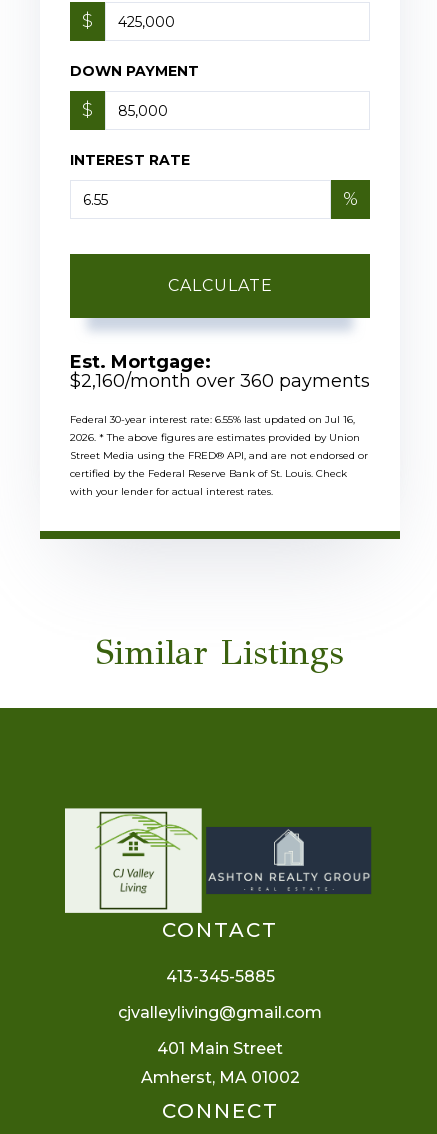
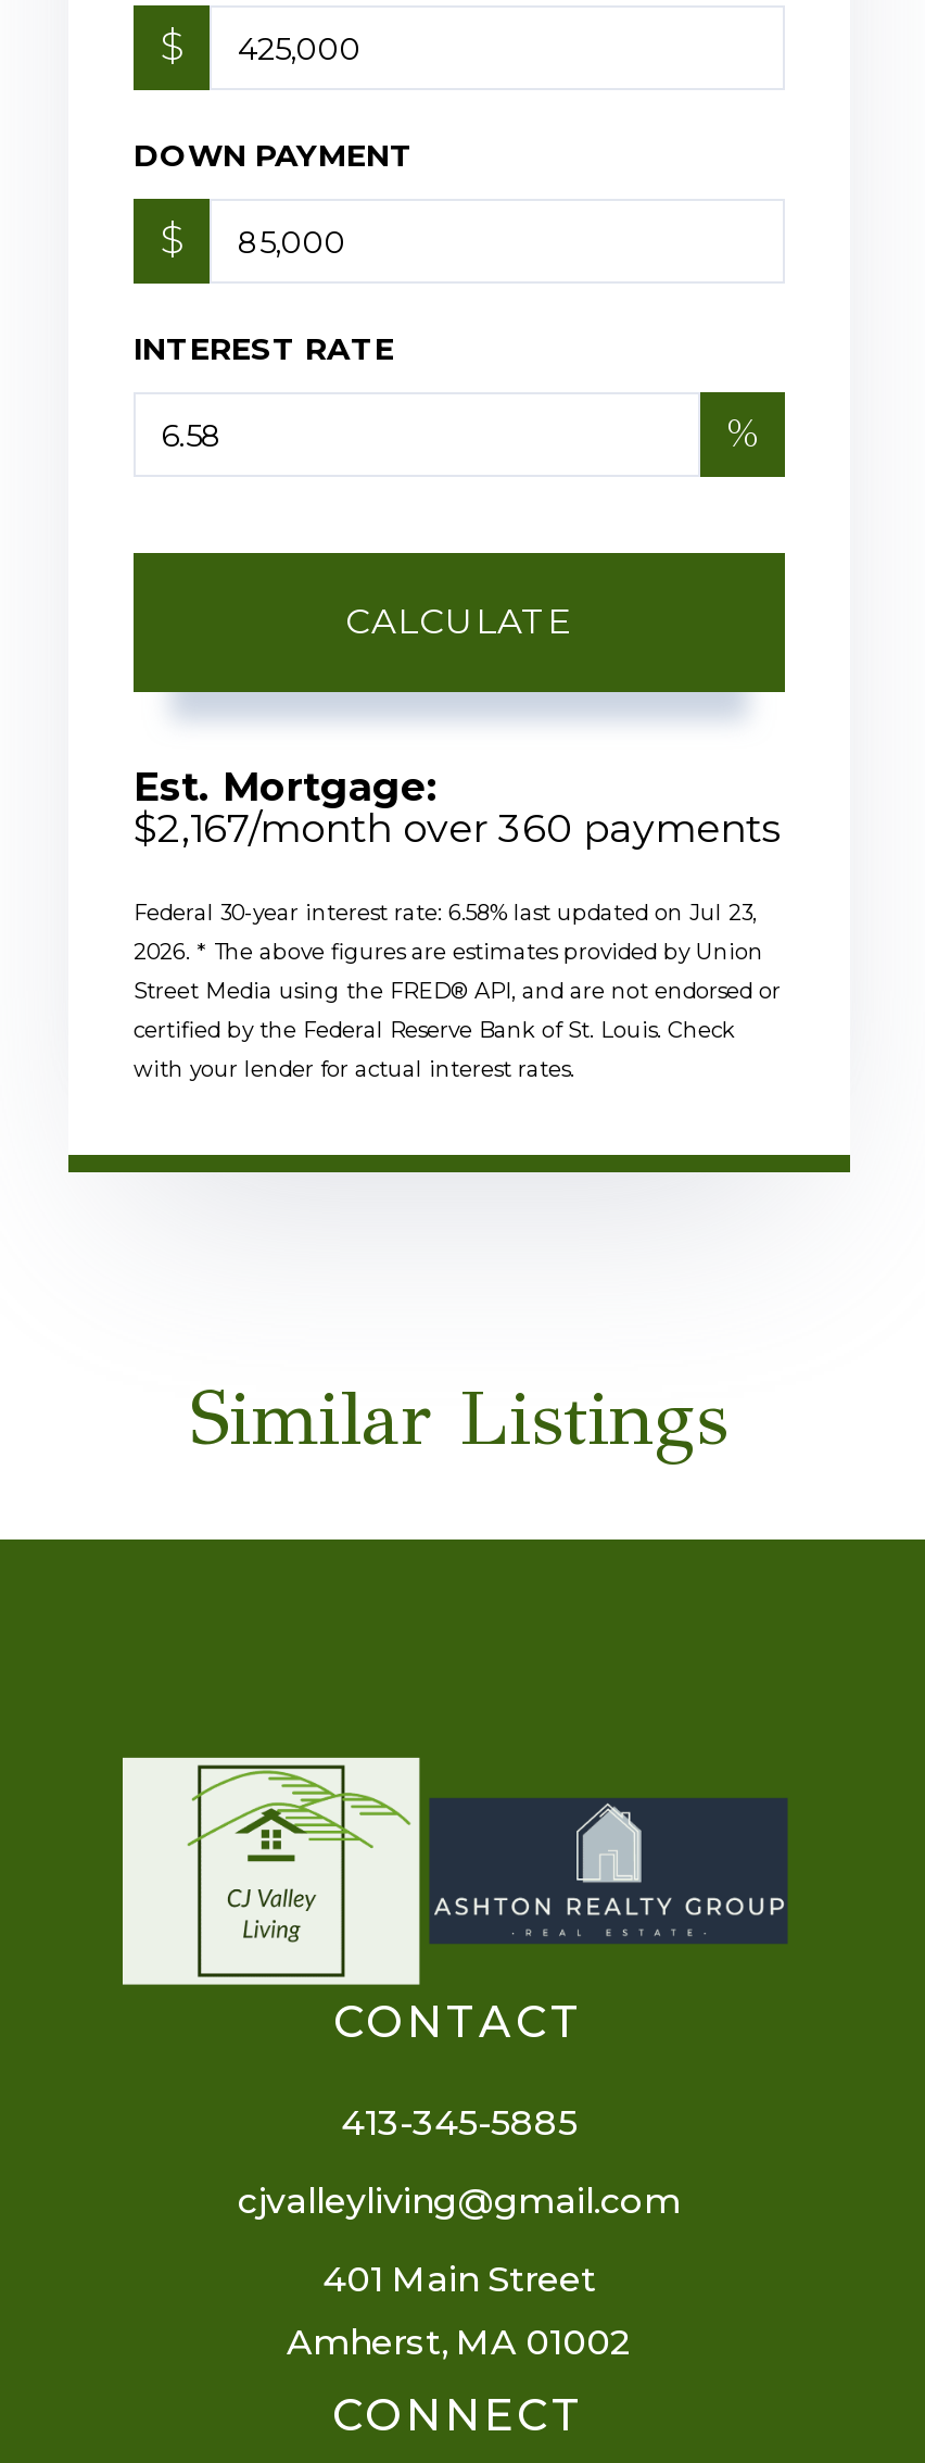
[70,370,370,392] $2,160/month over 360 payments -> [134,806,781,854] $2,167/month over 360 payments
[70,413,355,426] Federal 30-year interest rate: 6.55% last updated on Jul 16, -> [134,899,757,927] Federal 30-year interest rate: 6.58% last updated on Jul 23,

